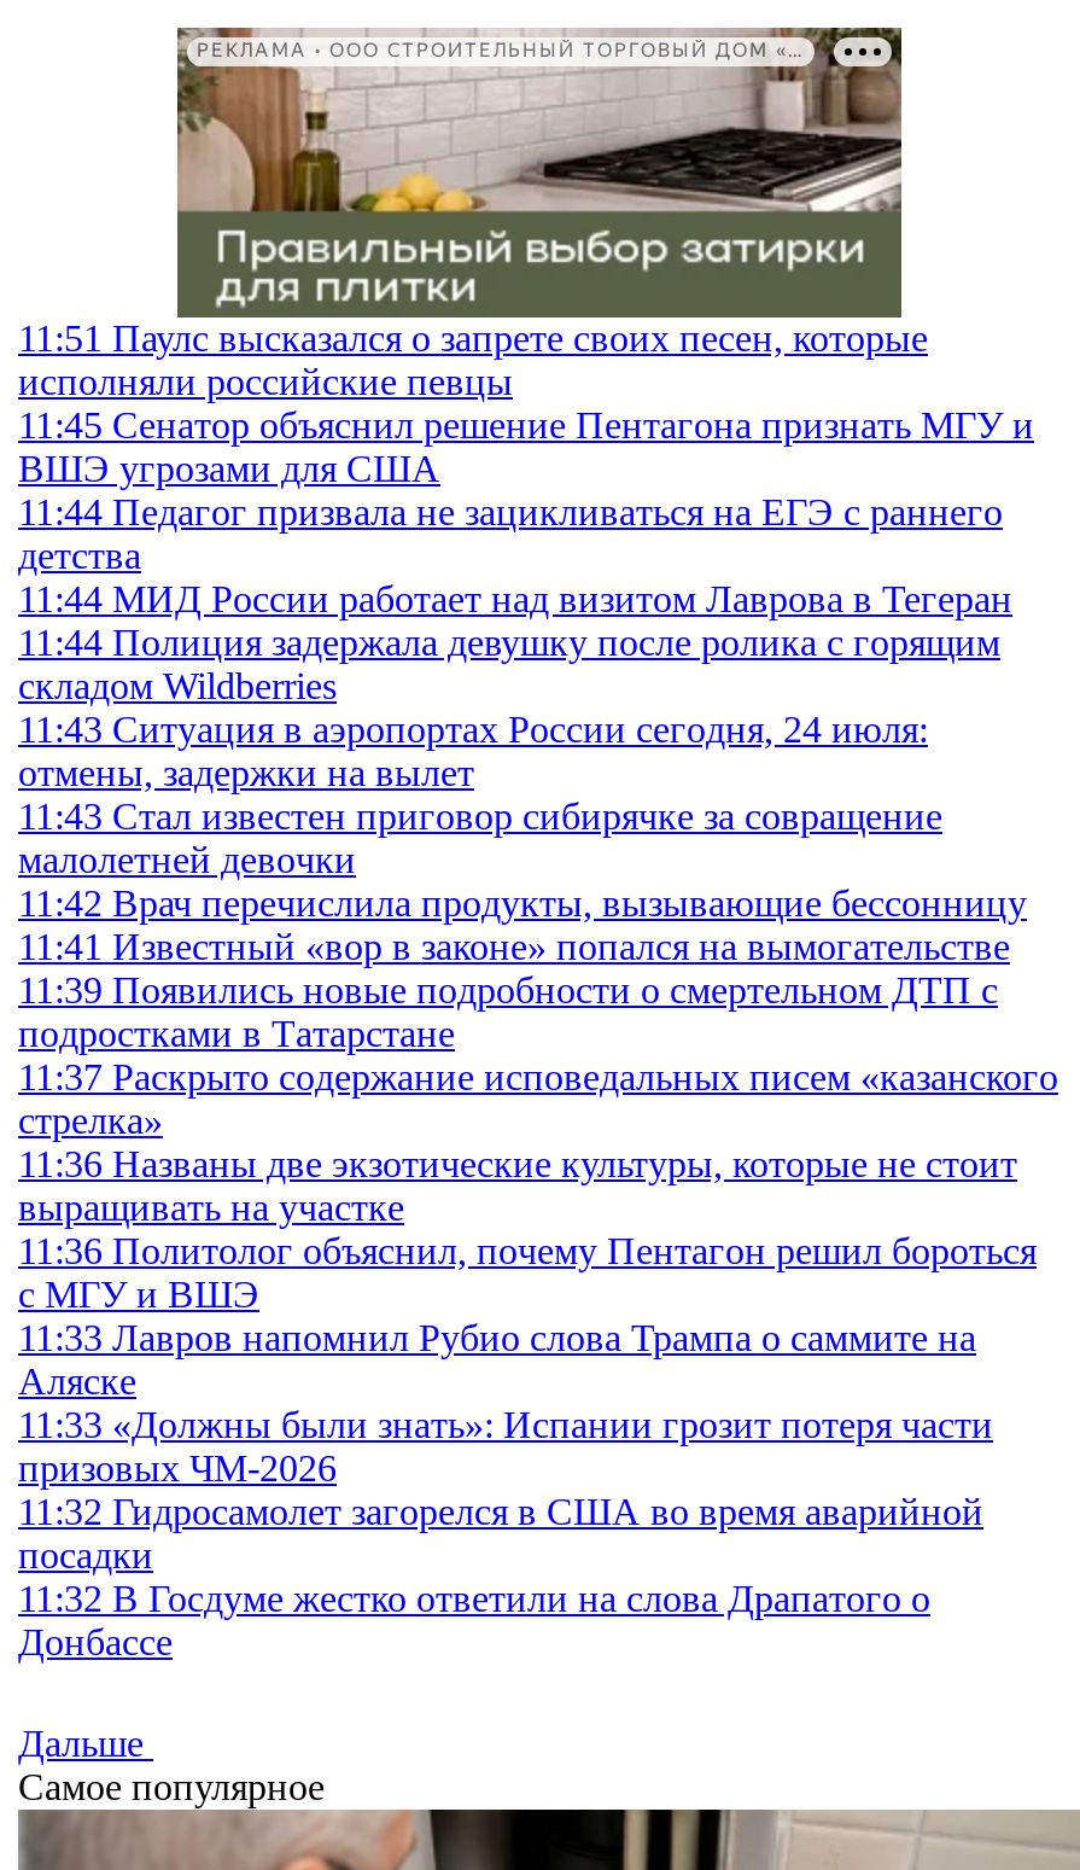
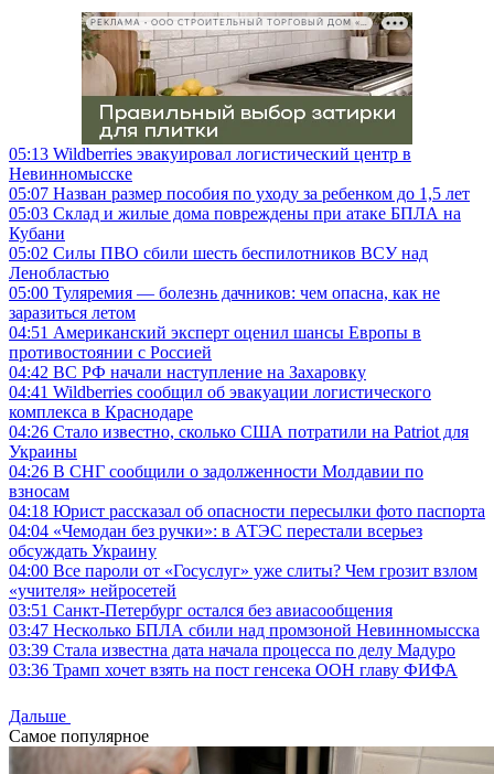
[18,318,1058,1662] 11:51 Паулс высказался о запрете своих песен, которые | исполняли российские певцы | 11:45 Сенатор объяснил решение Пентагона признать МГУ и | ВШЭ угрозами для США | 11:44 Педагог призвала не зацикливаться на ЕГЭ с раннего | детства | 11:44 МИД России работает над визитом Лаврова в Тегеран | 11:44 Полиция задержала девушку после ролика с горящим | складом Wildberries | 11:43 Ситуация в аэропортах России сегодня, 24 июля: | отмены, задержки на вылет | 11:43 Стал известен приговор сибирячке за совращение | малолетней девочки | 11:42 Врач перечислила продукты, вызывающие бессонницу | 11:41 Известный «вор в законе» попался на вымогательстве | 11:39 Появились новые подробности о смертельном ДТП с | подростками в Татарстане | 11:37 Раскрыто содержание исповедальных писем «казанского | стрелка» | 11:36 Названы две экзотические культуры, которые не стоит | выращивать на участке | 11:36 Политолог объяснил, почему Пентагон решил бороться | с МГУ и ВШЭ | 11:33 Лавров напомнил Рубио слова Трампа о саммите на | Аляске | 11:33 «Должны были знать»: Испании грозит потеря части | призовых ЧМ-2026 | 11:32 Гидросамолет загорелся в США во время аварийной | посадки | 11:32 В Госдуме жестко ответили на слова Драпатого о | Донбассе -> [9,144,485,679] 05:13 Wildberries эвакуировал логистический центр в | Невинномысске | 05:07 Назван размер пособия по уходу за ребенком до 1,5 лет | 05:03 Склад и жилые дома повреждены при атаке БПЛА на | Кубани | 05:02 Силы ПВО сбили шесть беспилотников ВСУ над | Ленобластью | 05:00 Туляремия — болезнь дачников: чем опасна, как не | заразиться летом | 04:51 Американский эксперт оценил шансы Европы в | противостоянии с Россией | 04:42 ВС РФ начали наступление на Захаровку | 04:41 Wildberries сообщил об эвакуации логистического | комплекса в Краснодаре | 04:26 Стало известно, сколько США потратили на Patriot для | Украины | 04:26 В СНГ сообщили о задолженности Молдавии по | взносам | 04:18 Юрист рассказал об опасности пересылки фото паспорта | 04:04 «Чемодан без ручки»: в АТЭС перестали всерьез | обсуждать Украину | 04:00 Все пароли от «Госуслуг» уже слиты? Чем грозит взлом | «учителя» нейросетей | 03:51 Санкт-Петербург остался без авиасообщения | 03:47 Несколько БПЛА сбили над промзоной Невинномысска | 03:39 Стала известна дата начала процесса по делу Мадуро | 03:36 Трамп хочет взять на пост генсека ООН главу ФИФА

